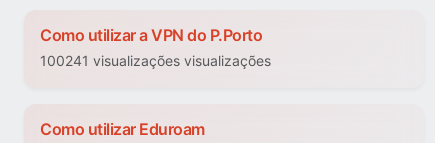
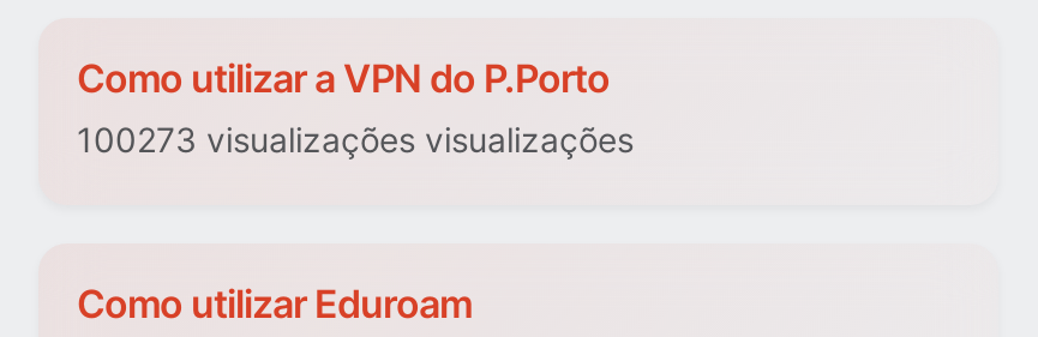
[40,52,271,69] 100241 visualizações visualizações -> [77,120,634,161] 100273 visualizações visualizações

